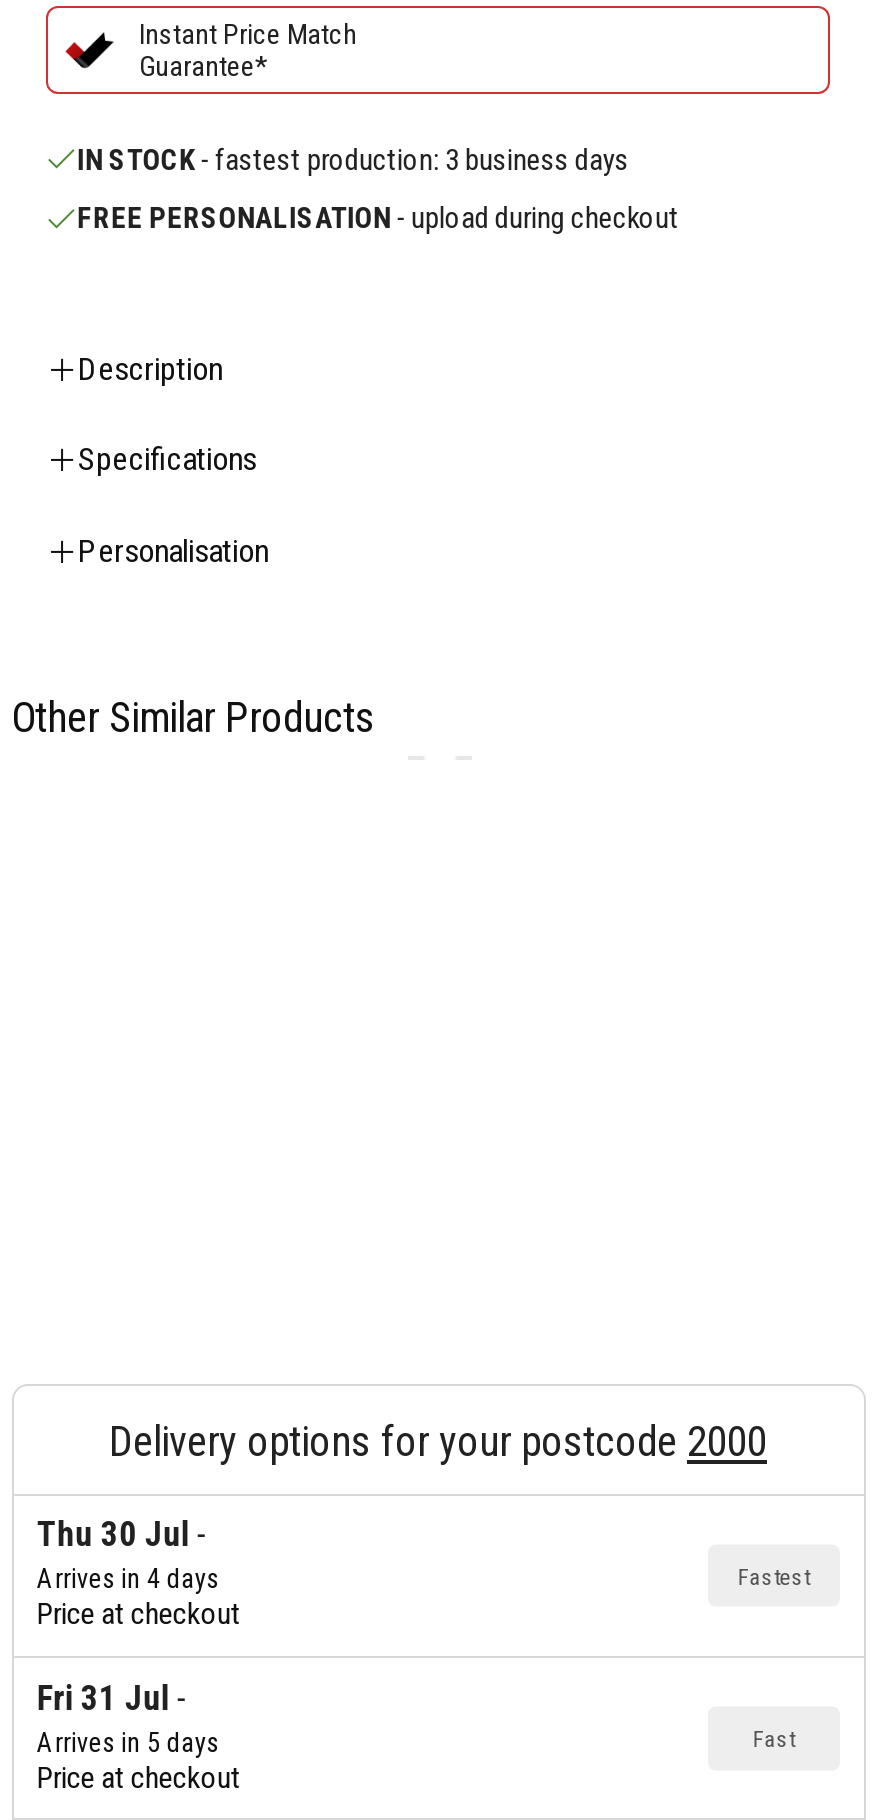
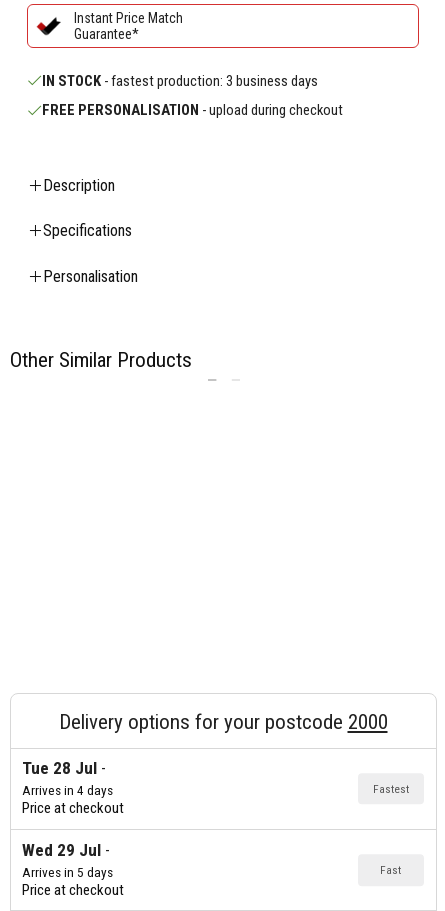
[37,1514,189,1554] Thu 30 Jul -> [22,758,97,778] Tue 28 Jul
[37,1677,169,1717] Fri 31 Jul -> [22,840,101,860] Wed 29 Jul

